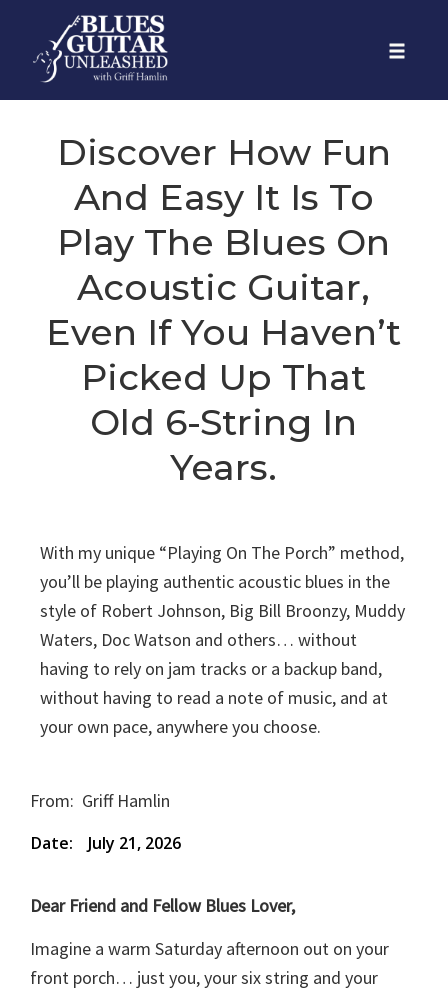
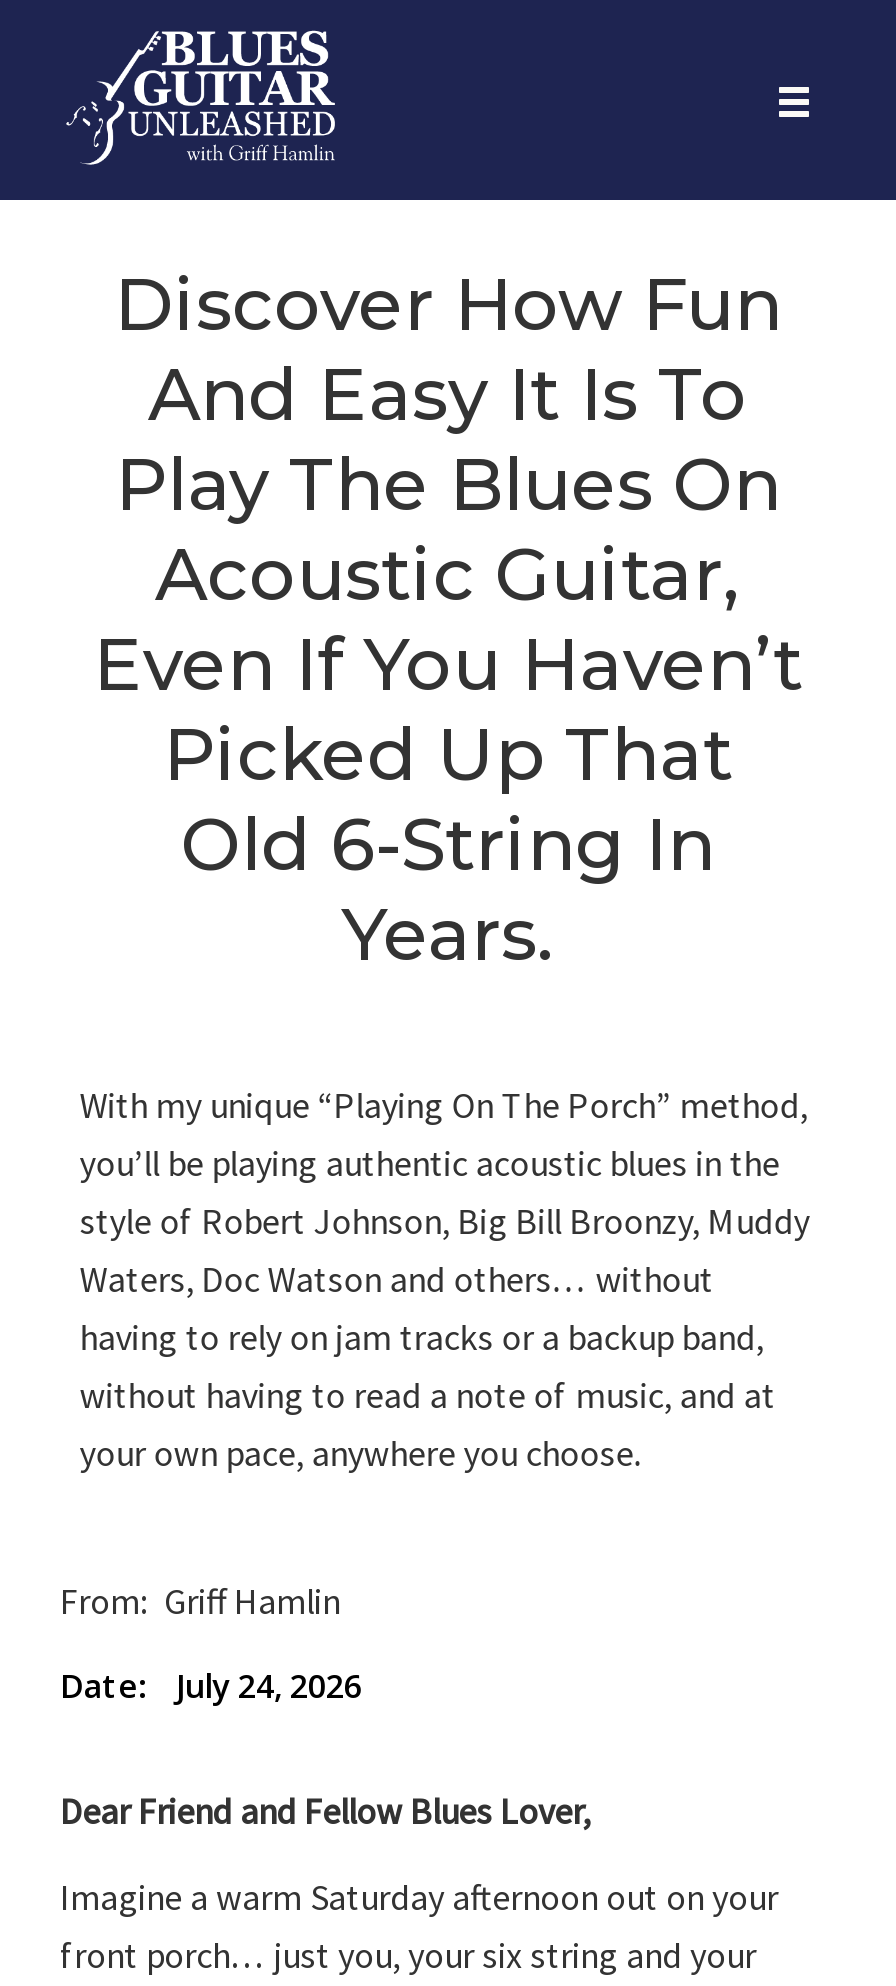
[30,832,181,854] Date: July 21, 2026 -> [60,1663,362,1707] Date: July 24, 2026

